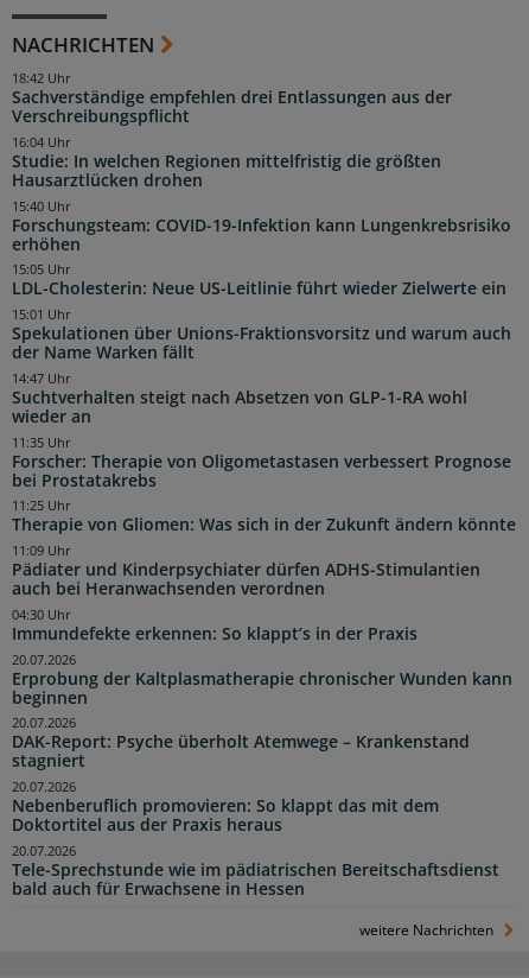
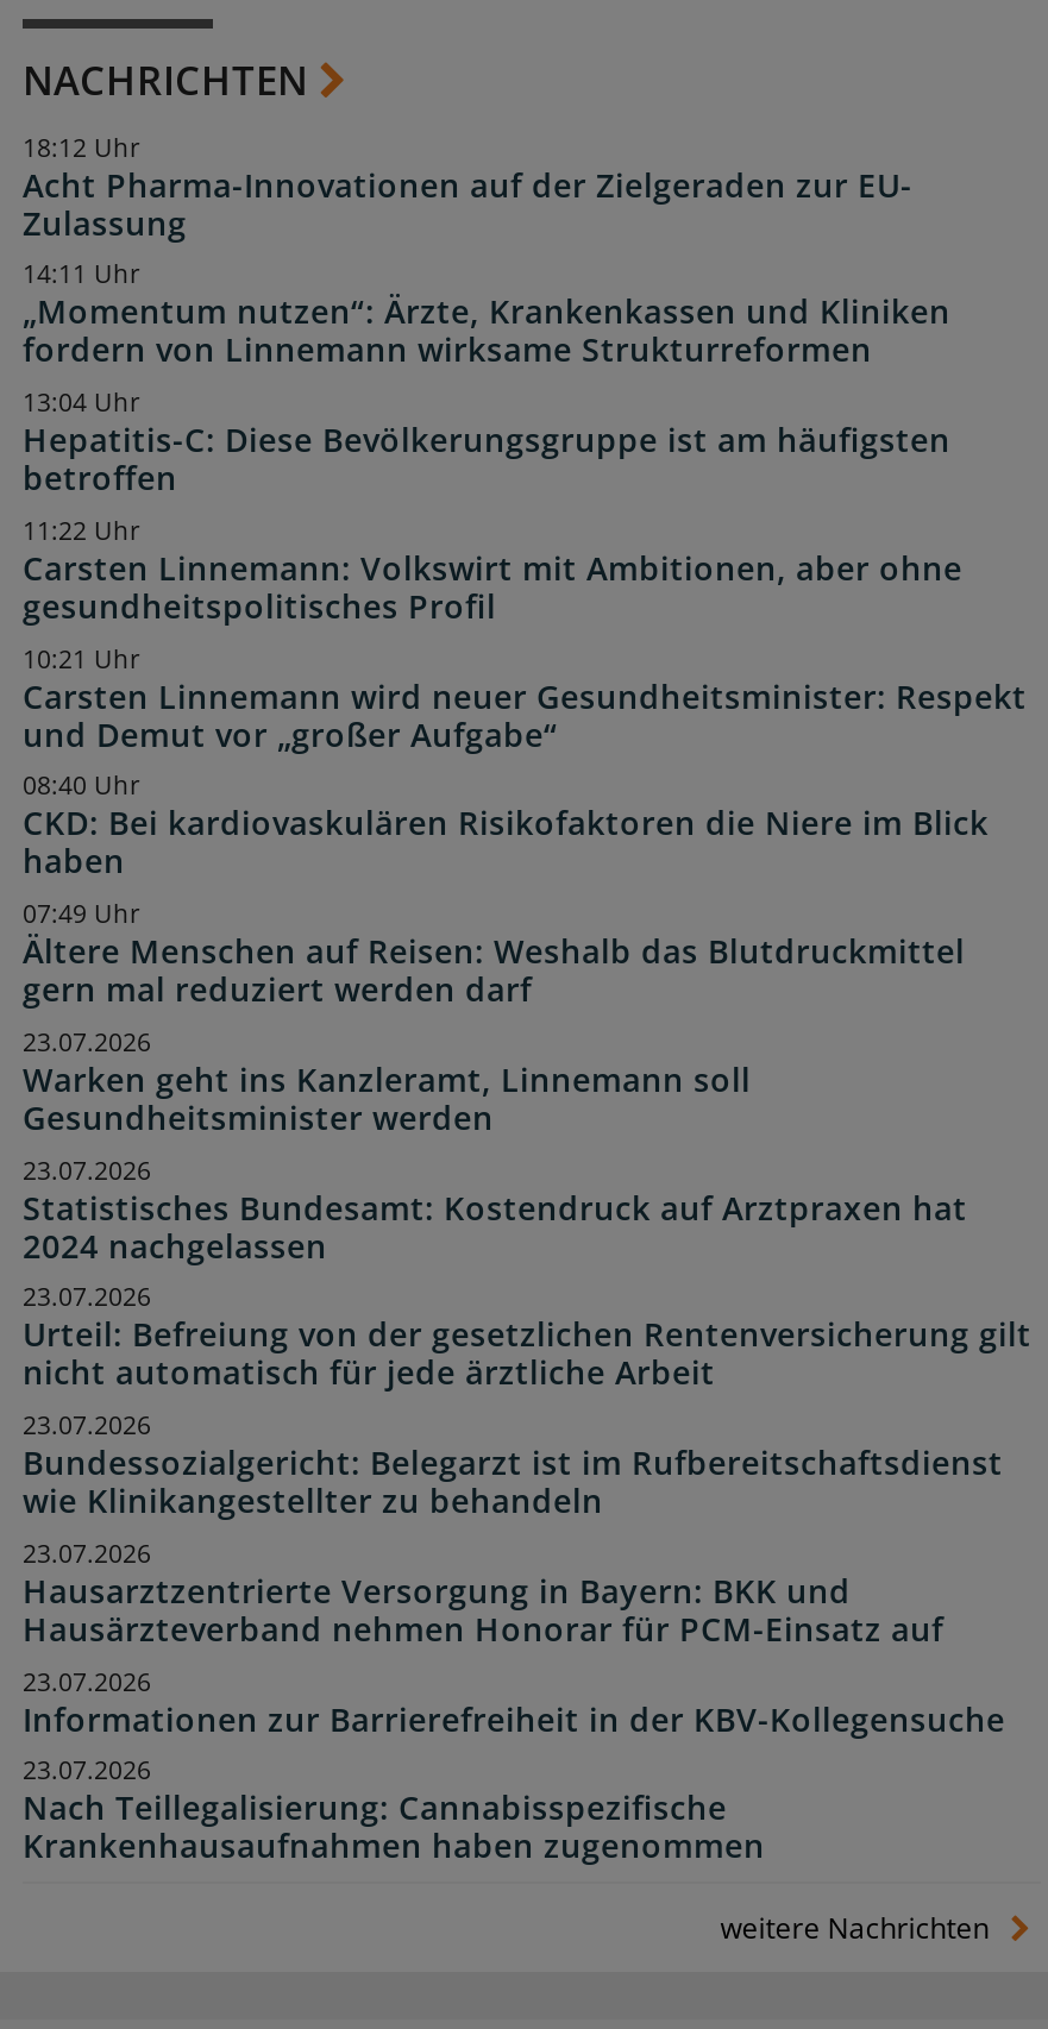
[12,70,71,87] 18:42 Uhr -> [23,130,142,163] 18:12 Uhr
[12,87,452,127] Sachverständige empfehlen drei Entlassungen aus der | Verschreibungspflicht -> [23,163,912,244] Acht Pharma-Innovationen auf der Zielgeraden zur EU- | Zulassung
[12,134,71,150] 16:04 Uhr -> [23,258,142,291] 14:11 Uhr
[12,150,441,191] Studie: In welchen Regionen mittelfristig die größten | Hausarztlücken drohen -> [23,291,950,372] „Momentum nutzen“: Ärzte, Krankenkassen und Kliniken | fordern von Linnemann wirksame Strukturreformen
[12,198,71,214] 15:40 Uhr -> [23,385,142,419] 13:04 Uhr
[12,214,511,255] Forschungsteam: COVID-19-Infektion kann Lungenkrebsrisiko | erhöhen -> [23,419,950,500] Hepatitis-C: Diese Bevölkerungsgruppe ist am häufigsten | betroffen
[12,261,71,278] 15:05 Uhr -> [23,513,142,547] 11:22 Uhr
[12,278,506,299] LDL-Cholesterin: Neue US-Leitlinie führt wieder Zielwerte ein -> [23,547,962,627] Carsten Linnemann: Volkswirt mit Ambitionen, aber ohne | gesundheitspolitisches Profil
[12,306,71,323] 15:01 Uhr -> [23,641,142,674] 10:21 Uhr
[12,323,511,363] Spekulationen über Unions-Fraktionsvorsitz und warum auch | der Name Warken fällt -> [23,674,1027,755] Carsten Linnemann wird neuer Gesundheitsminister: Respekt | und Demut vor „großer Aufgabe“
[12,370,71,387] 14:47 Uhr -> [23,769,142,802] 08:40 Uhr
[12,387,467,427] Suchtverhalten steigt nach Absetzen von GLP-1-RA wohl | wieder an -> [23,802,989,883] CKD: Bei kardiovaskulären Risikofaktoren die Niere im Blick | haben
[12,434,71,450] 11:35 Uhr -> [23,897,142,930] 07:49 Uhr
[12,450,511,491] Forscher: Therapie von Oligometastasen verbessert Prognose | bei Prostatakrebs -> [23,930,965,1011] Ältere Menschen auf Reisen: Weshalb das Blutdruckmittel | gern mal reduziert werden darf
[12,498,71,514] 11:25 Uhr -> [23,1025,151,1058] 23.07.2026
[12,514,516,536] Therapie von Gliomen: Was sich in der Zukunft ändern könnte -> [23,1058,751,1139] Warken geht ins Kanzleramt, Linnemann soll | Gesundheitsminister werden
[12,542,71,559] 11:09 Uhr -> [23,1152,151,1186] 23.07.2026
[12,559,480,599] Pädiater und Kinderpsychiater dürfen ADHS-Stimulantien | auch bei Heranwachsenden verordnen -> [23,1186,967,1267] Statistisches Bundesamt: Kostendruck auf Arztpraxen hat | 2024 nachgelassen
[12,606,71,623] 04:30 Uhr -> [23,1280,151,1314] 23.07.2026
[12,623,418,644] Immundefekte erkennen: So klappt’s in der Praxis -> [23,1314,1031,1395] Urteil: Befreiung von der gesetzlichen Rentenversicherung gilt | nicht automatisch für jede ärztliche Arbeit
[12,651,76,668] 20.07.2026 -> [23,1408,151,1441] 23.07.2026
[12,668,512,708] Erprobung der Kaltplasmatherapie chronischer Wunden kann | beginnen -> [23,1441,1003,1522] Bundessozialgericht: Belegarzt ist im Rufbereitschaftsdienst | wie Klinikangestellter zu behandeln
[12,715,76,731] 20.07.2026 -> [23,1536,151,1569] 23.07.2026
[12,731,470,772] DAK-Report: Psyche überholt Atemwege – Krankenstand | stagniert -> [23,1569,943,1650] Hausarztzentrierte Versorgung in Bayern: BKK und | Hausärzteverband nehmen Honorar für PCM-Einsatz auf
[12,779,76,795] 20.07.2026 -> [23,1664,151,1697] 23.07.2026
[12,795,439,836] Nebenberuflich promovieren: So klappt das mit dem | Doktortitel aus der Praxis heraus -> [23,1697,1005,1740] Informationen zur Barrierefreiheit in der KBV-Kollegensuche
[12,842,76,859] 20.07.2026 -> [23,1754,151,1787] 23.07.2026
[12,859,499,899] Tele-Sprechstunde wie im pädiatrischen Bereitschaftsdienst | bald auch für Erwachsene in Hessen -> [23,1787,765,1868] Nach Teillegalisierung: Cannabisspezifische | Krankenhausaufnahmen haben zugenommen

